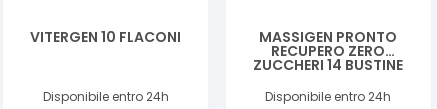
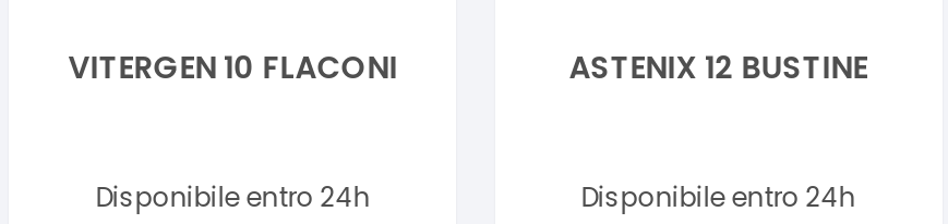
[253,27,403,75] MASSIGEN PRONTO | RECUPERO ZERO | ZUCCHERI 14 BUSTINE -> [569,46,868,89] ASTENIX 12 BUSTINE

